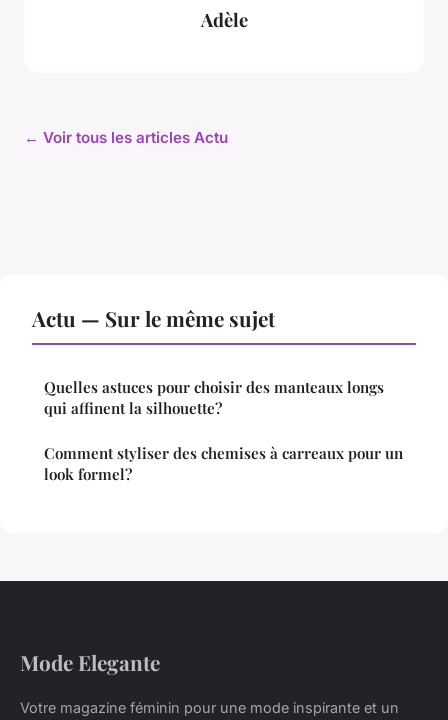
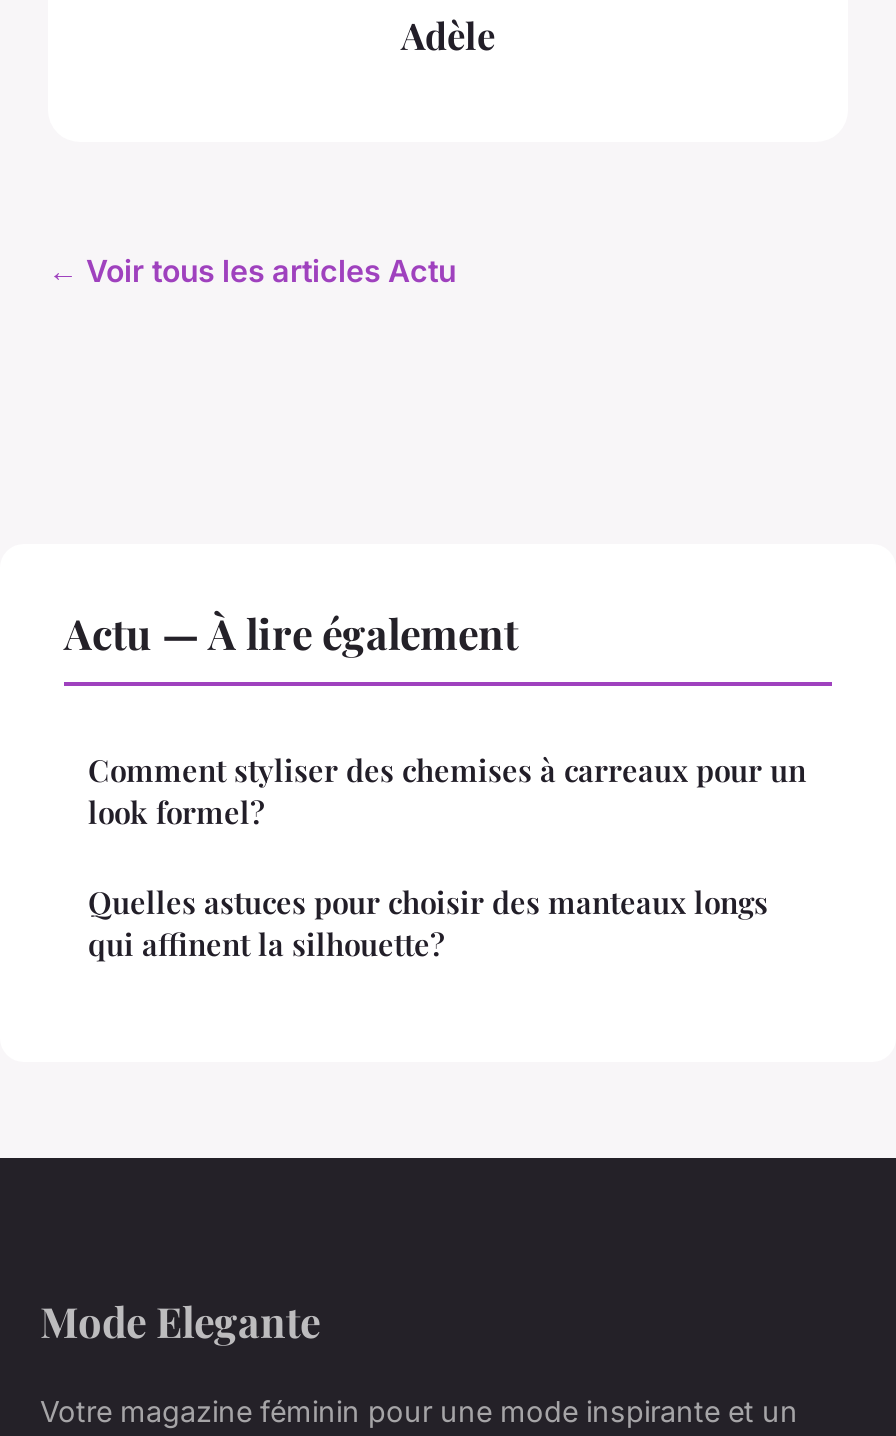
[32,304,275,332] Actu — Sur le même sujet -> [64,604,518,660] Actu — À lire également
moved [44,377,384,418] -> [88,882,768,964]: Quelles astuces pour choisir des manteaux longs | qui affinent la silhouette?
moved [44,443,403,484] -> [88,750,806,832]: Comment styliser des chemises à carreaux pour un | look formel?

